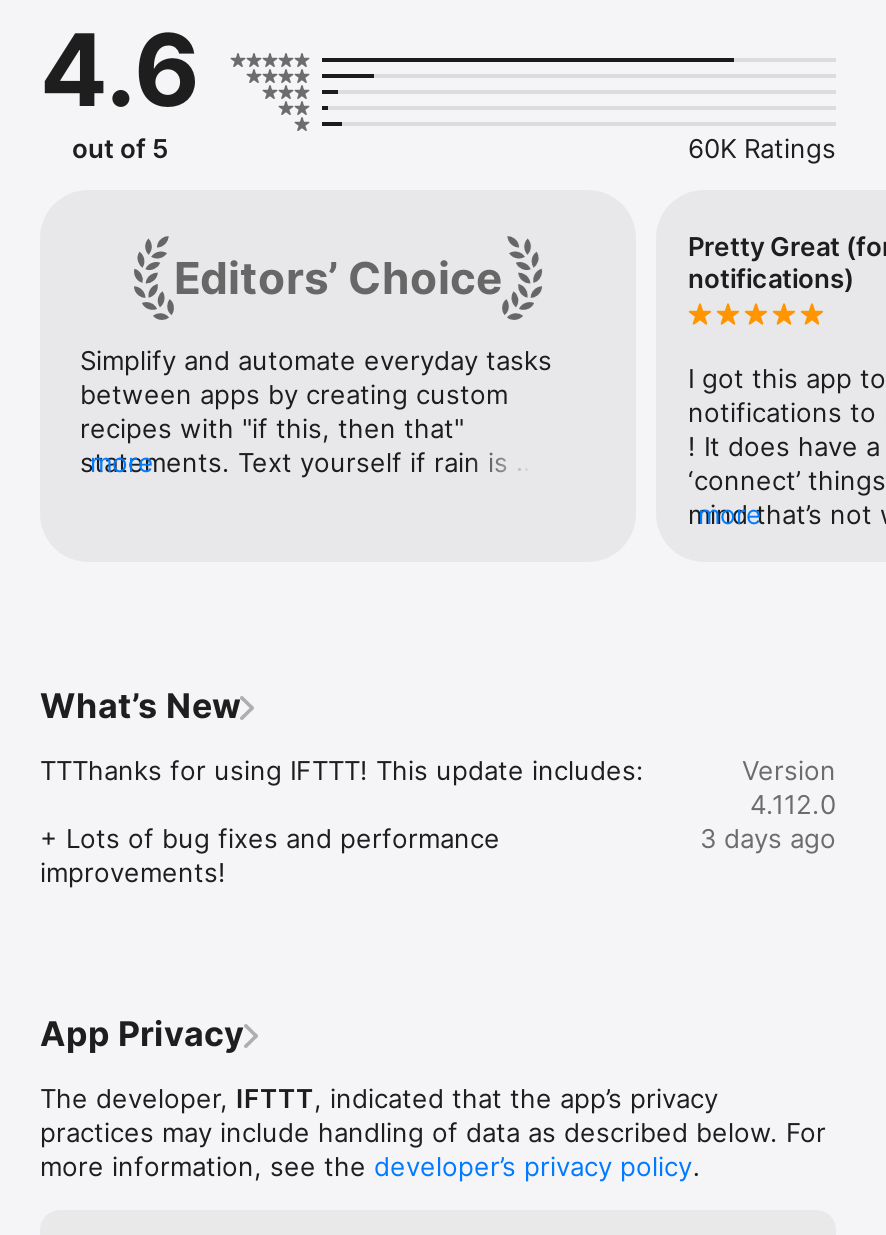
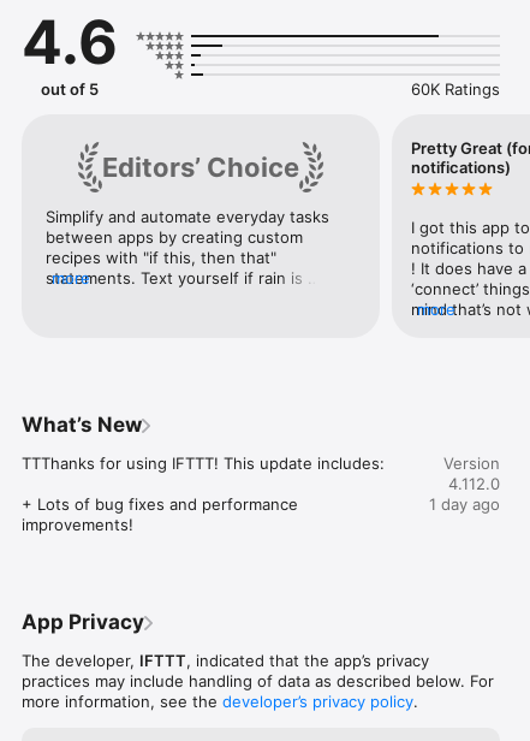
[700,822,836,854] 3 days ago -> [429,495,500,514] 1 day ago

